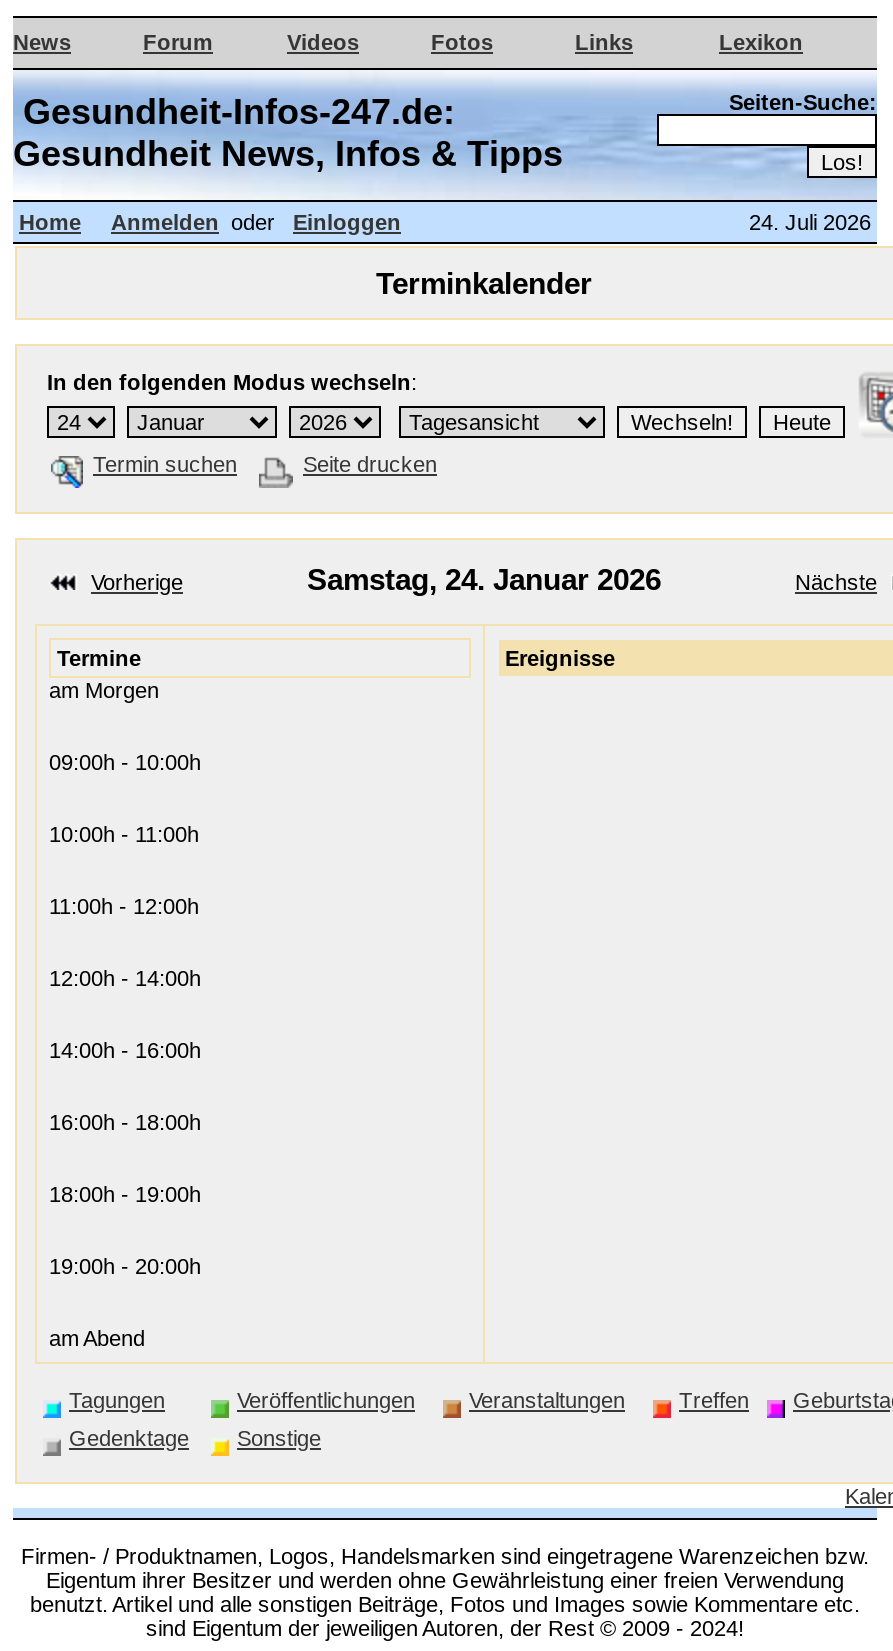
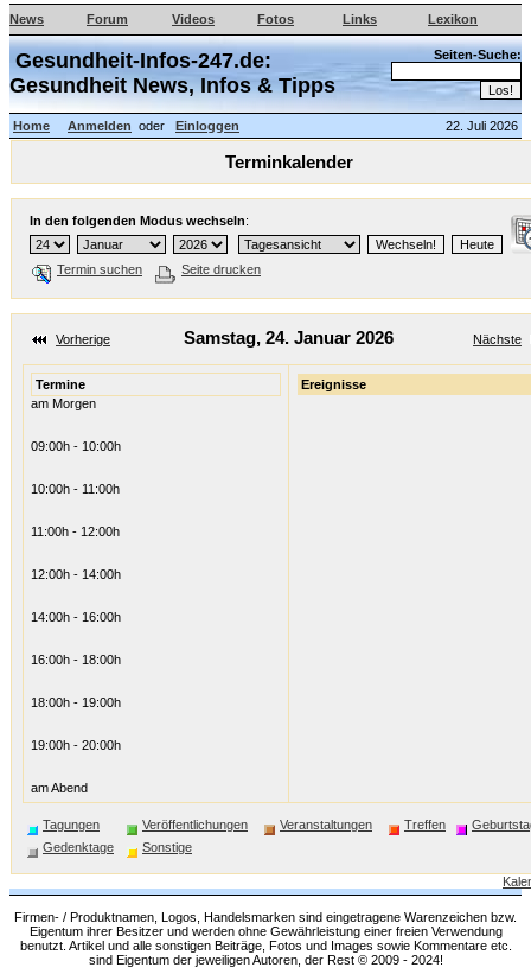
[749,210,871,234] 24. Juli 2026 -> [446,119,518,133] 22. Juli 2026

